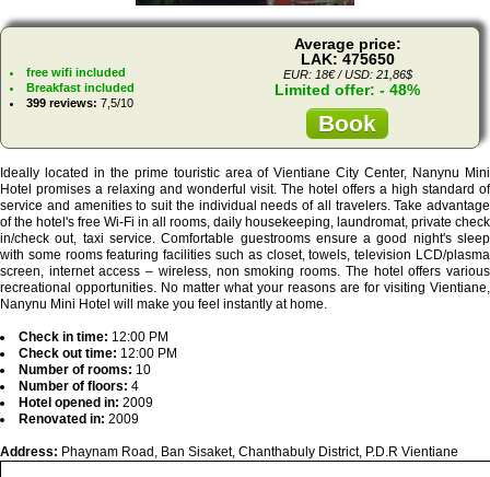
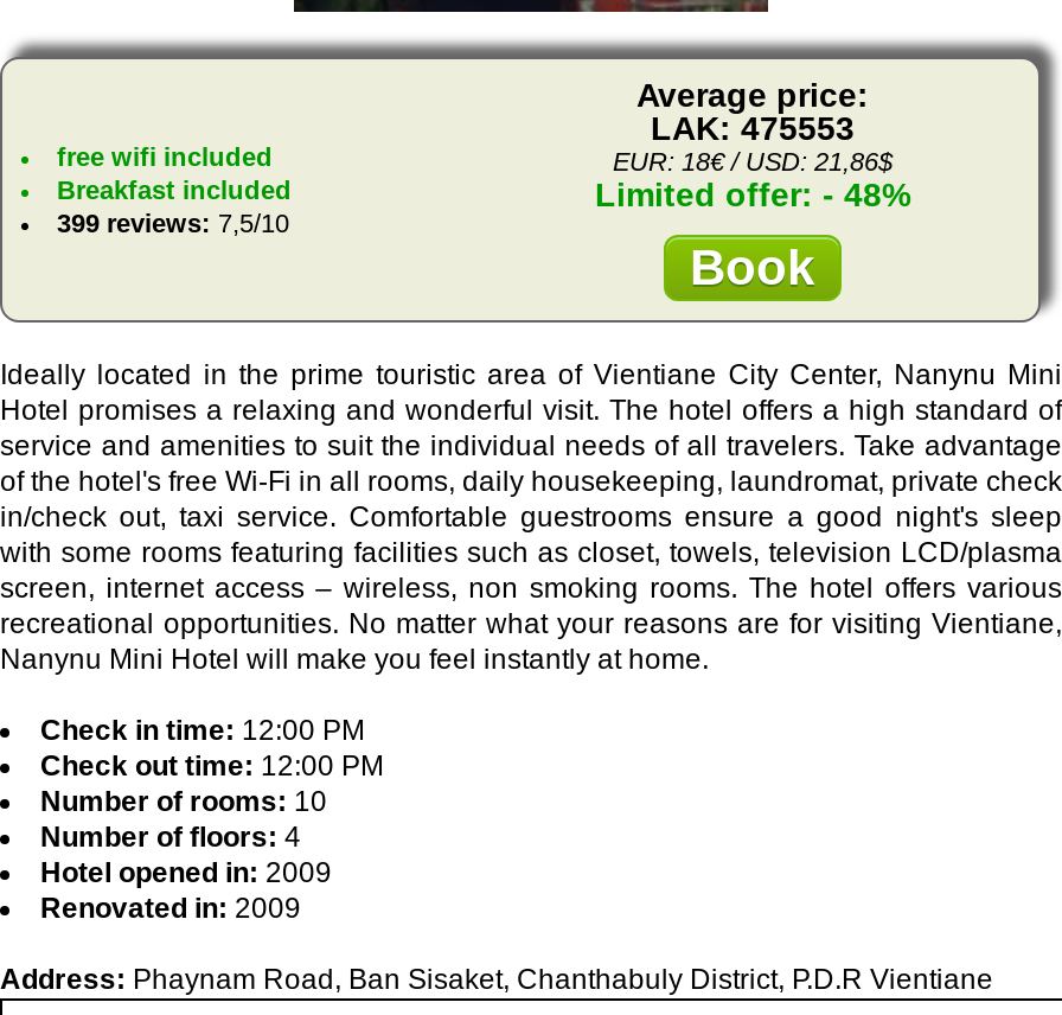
[300,50,394,68] LAK: 475650 -> [651,109,855,147] LAK: 475553

